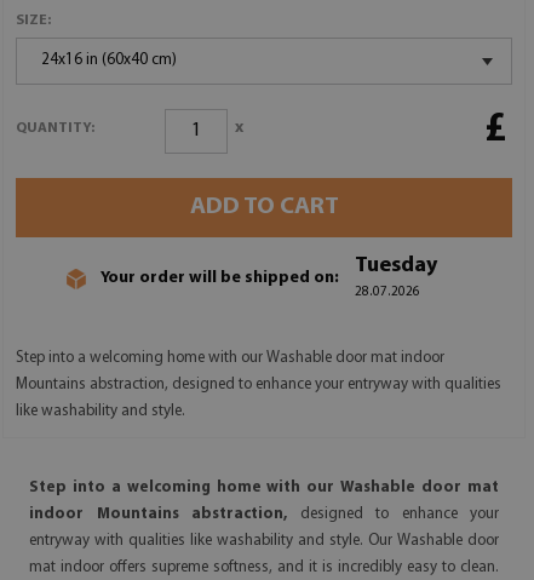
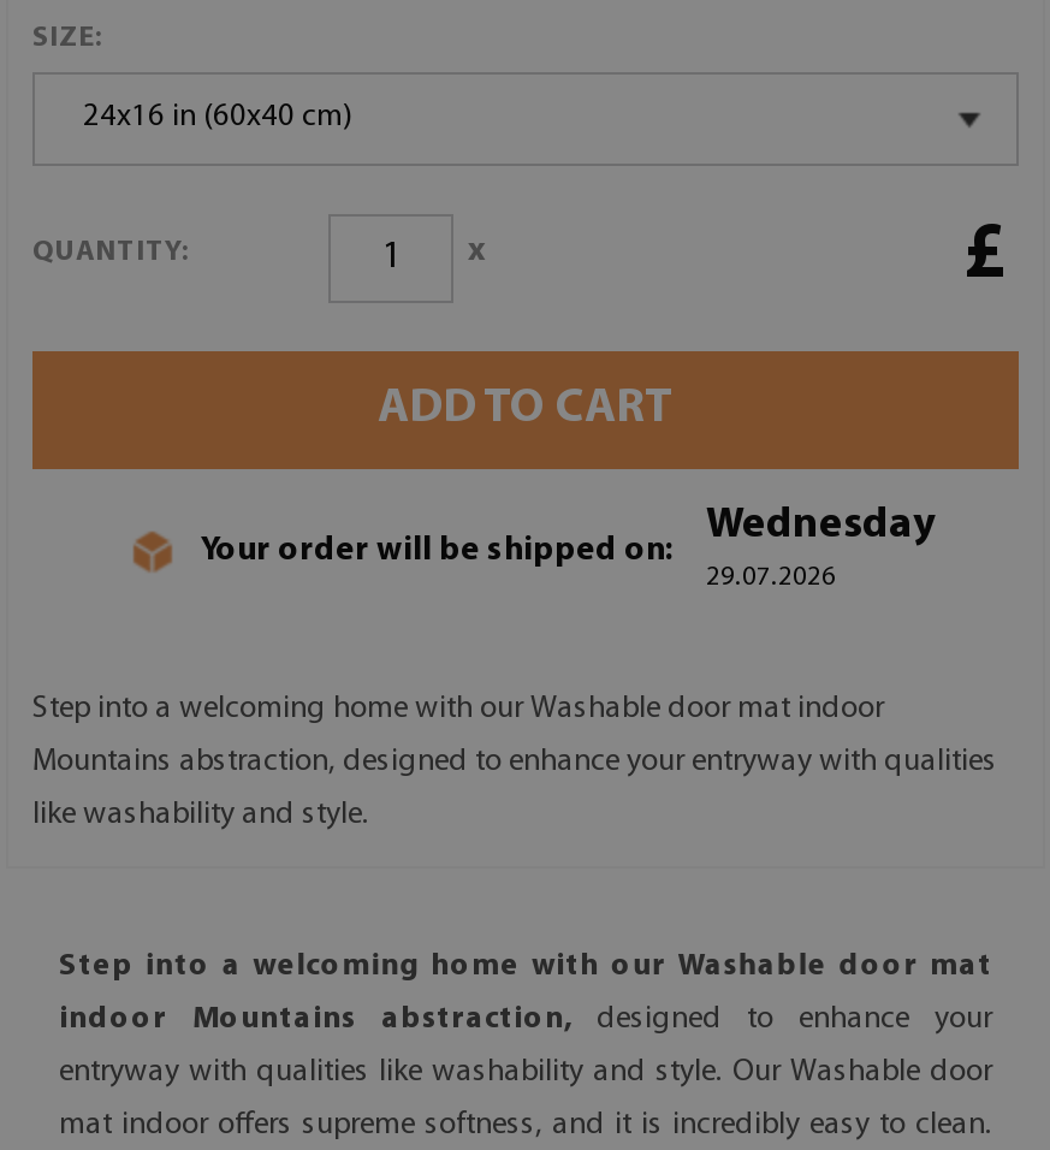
[355,254,437,299] Tuesday | 28.07.2026 -> [706,502,935,591] Wednesday | 29.07.2026

